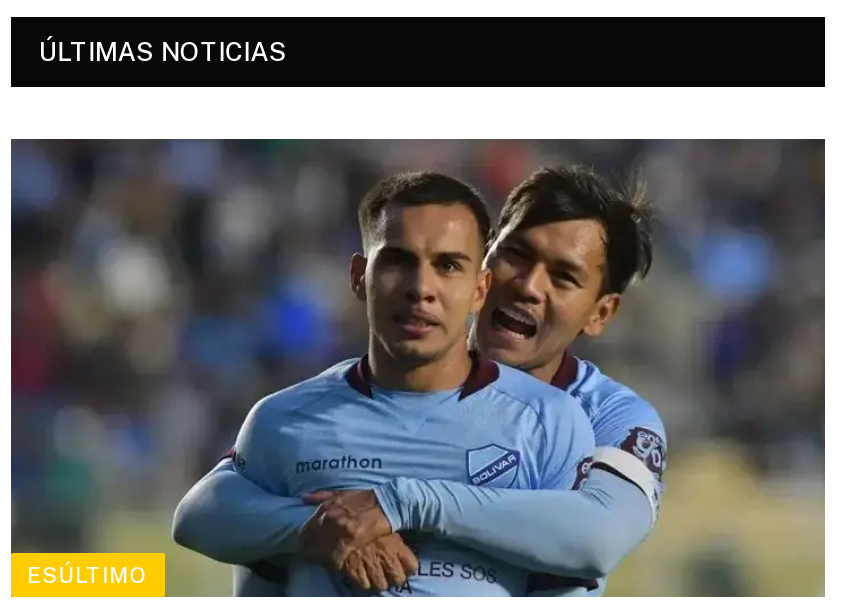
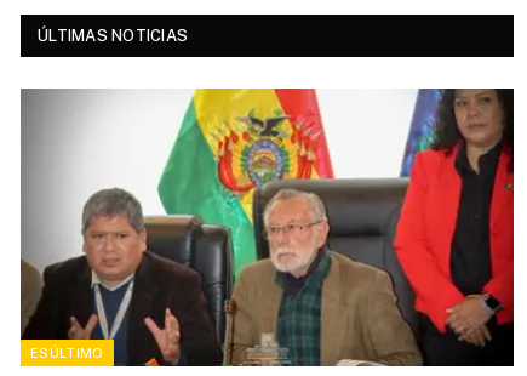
[9,137,827,599] [image] -> [21,87,515,368] [image]

